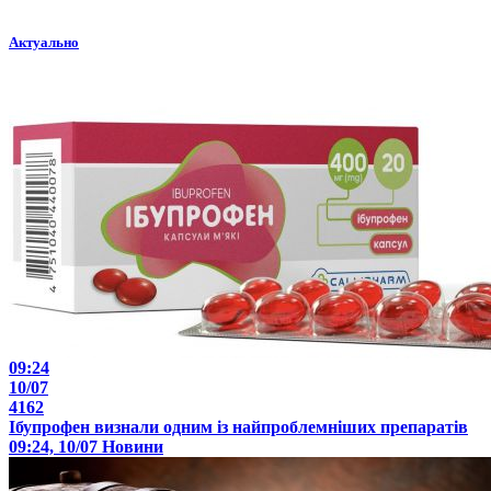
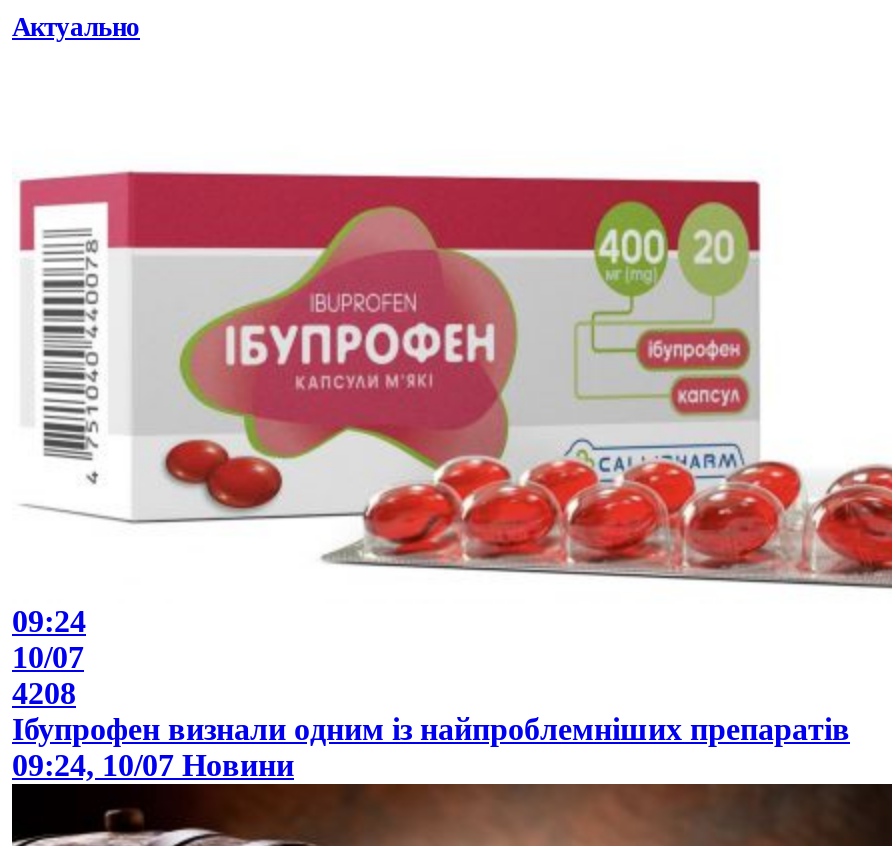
[9,398,44,416] 4162 -> [12,676,76,710] 4208

